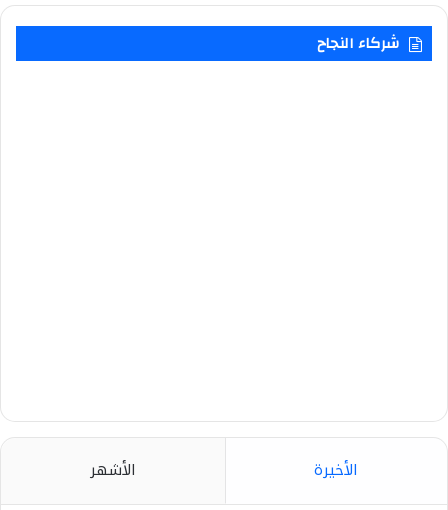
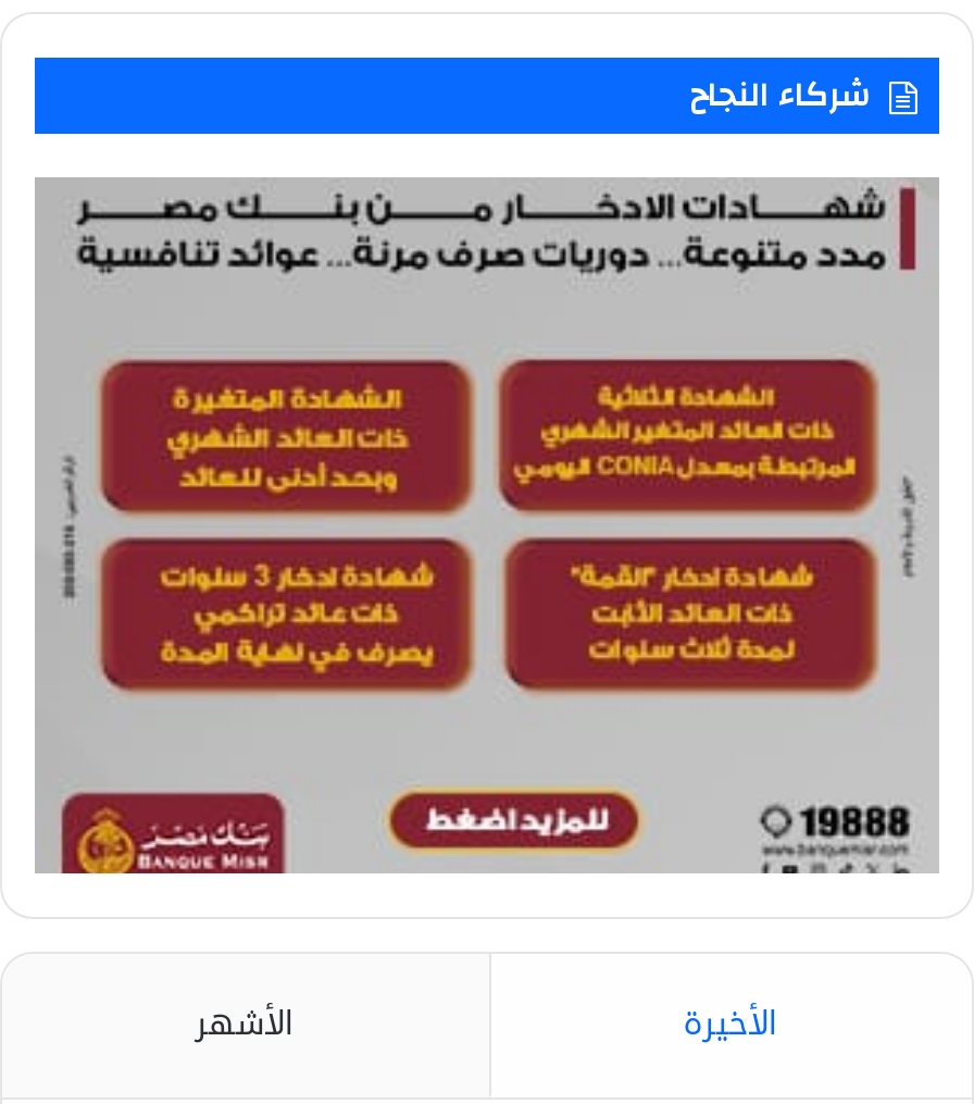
none -> [35,177,939,876] [image]

